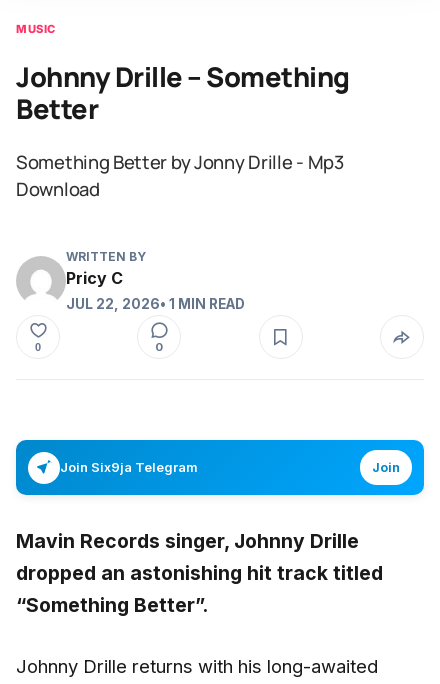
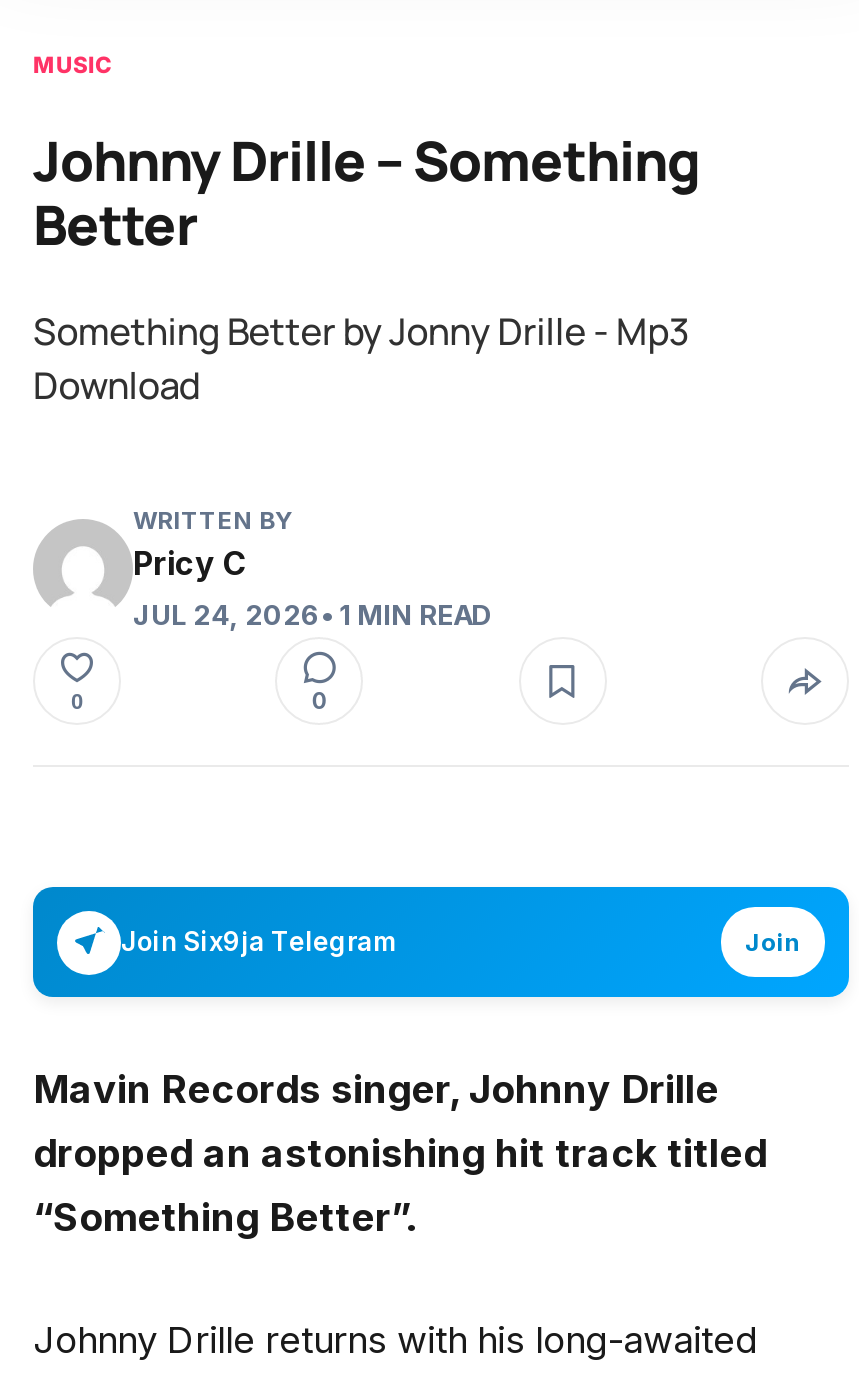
[66,296,245,312] JUL 22, 2026 • 1 MIN READ -> [133,599,491,631] JUL 24, 2026 • 1 MIN READ

